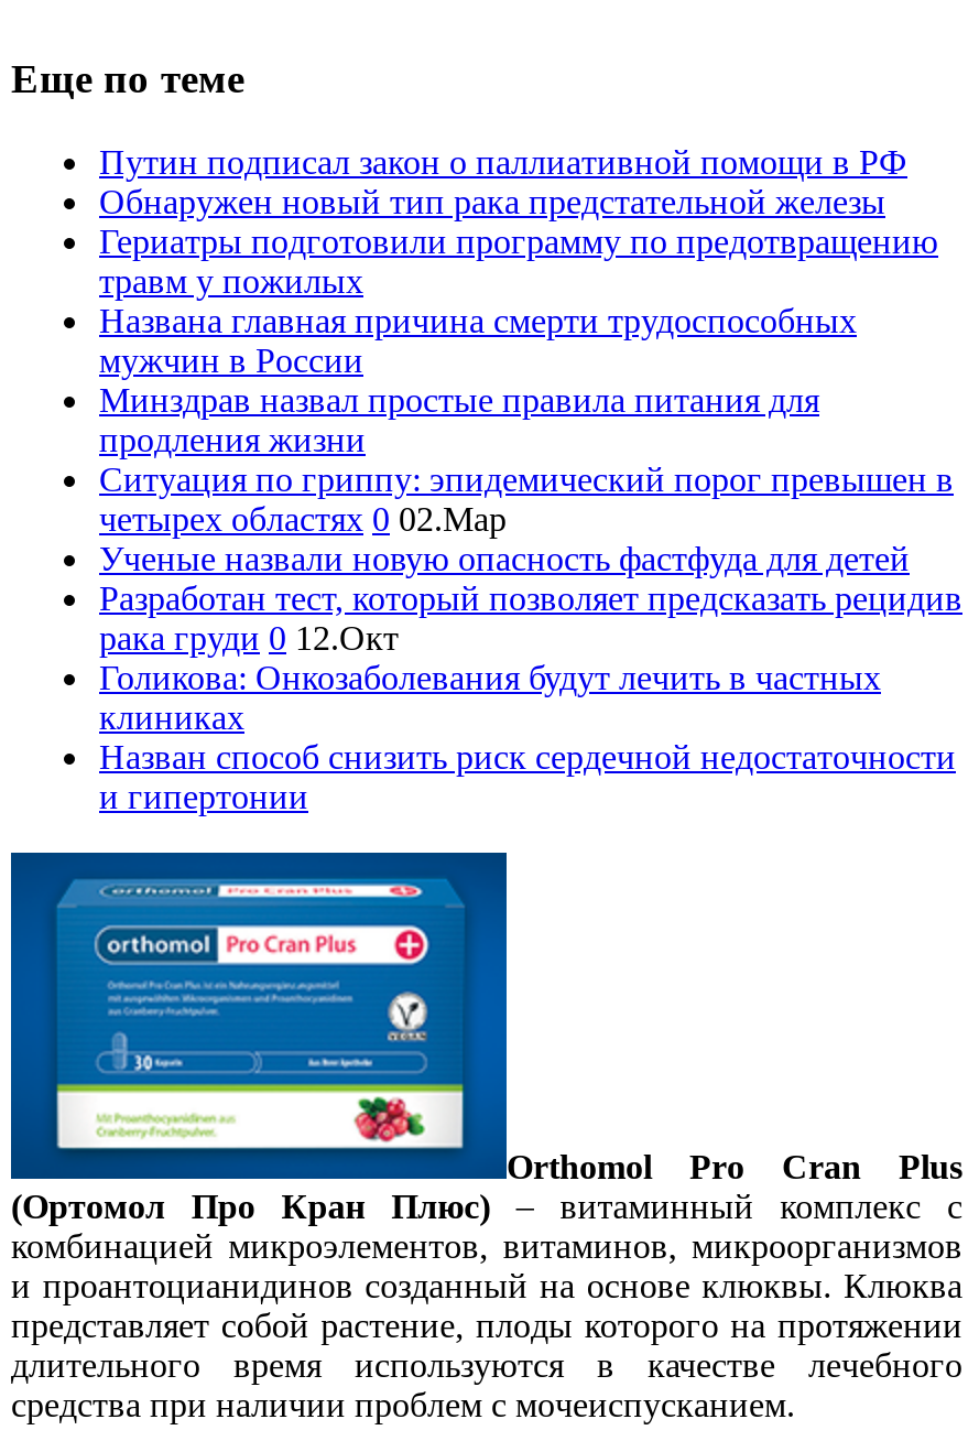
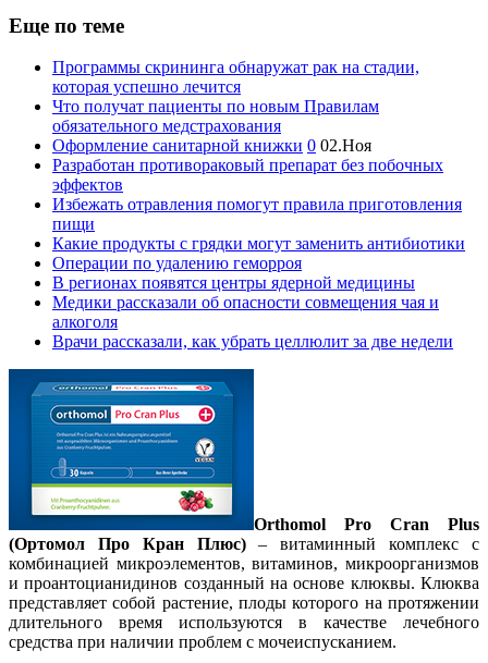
[99,144,962,816] Путин подписал закон о паллиативной помощи в РФ | Обнаружен новый тип рака предстательной железы | Гериатры подготовили программу по предотвращению | травм у пожилых | Названа главная причина смерти трудоспособных | мужчин в России | Минздрав назвал простые правила питания для | продления жизни | Ситуация по гриппу: эпидемический порог превышен в | четырех областях 0 02.Мар | Ученые назвали новую опасность фастфуда для детей | Разработан тест, который позволяет предсказать рецидив | рака груди 0 12.Окт | Голикова: Онкозаболевания будут лечить в частных | клиниках | Назван способ снизить риск сердечной недостаточности | и гипертонии -> [52,58,465,351] Программы скрининга обнаружат рак на стадии, | которая успешно лечится | Что получат пациенты по новым Правилам | обязательного медстрахования | Оформление санитарной книжки 0 02.Ноя | Разработан противораковый препарат без побочных | эффектов | Избежать отравления помогут правила приготовления | пищи | Какие продукты с грядки могут заменить антибиотики | Операции по удалению геморроя | В регионах появятся центры ядерной медицины | Медики рассказали об опасности совмещения чая и | алкоголя | Врачи рассказали, как убрать целлюлит за две недели

